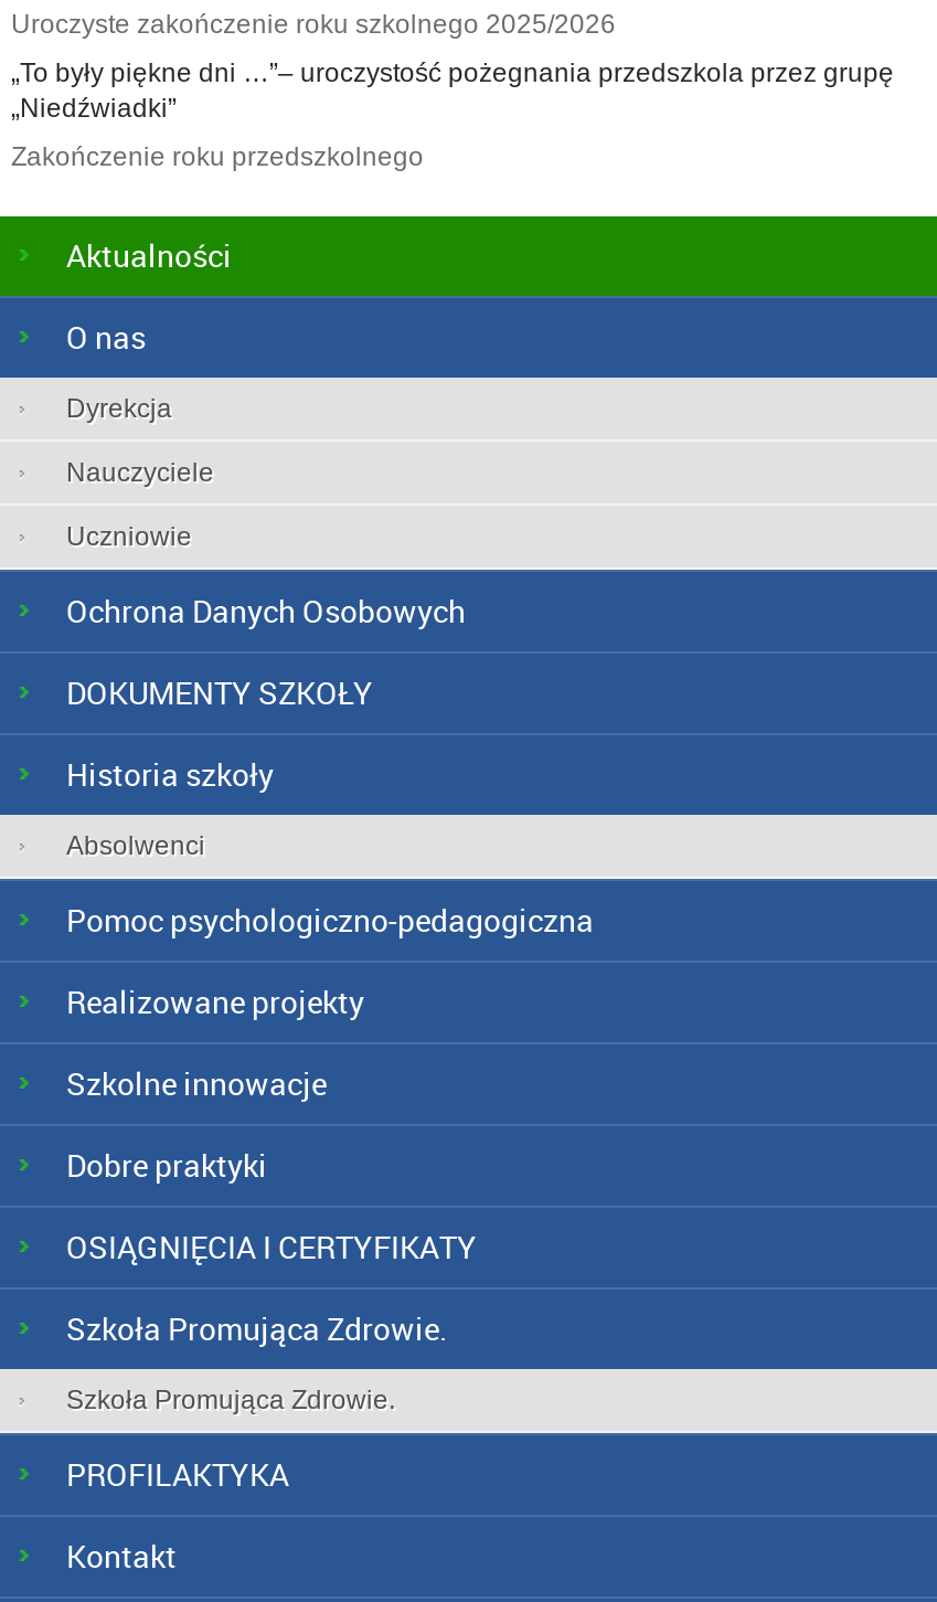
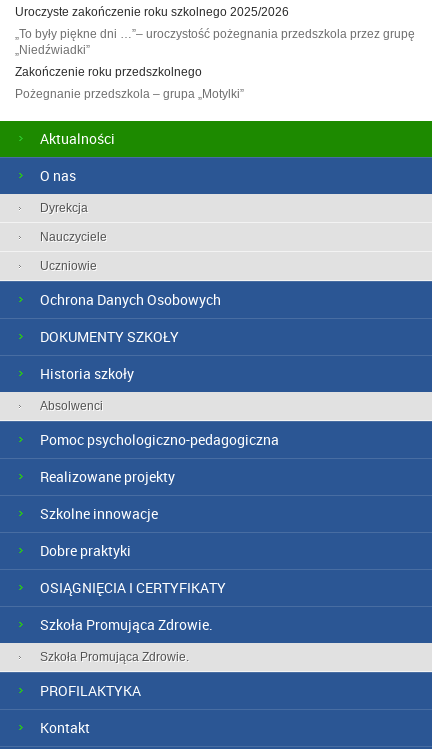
none -> [15,87,244,101] Pożegnanie przedszkola – grupa „Motylki”

